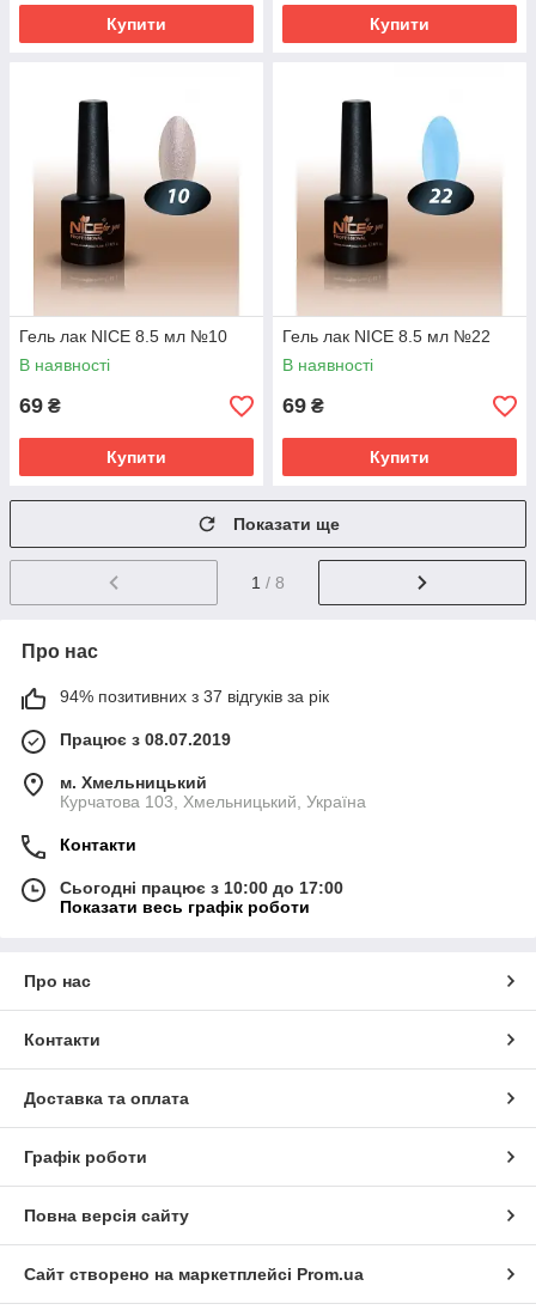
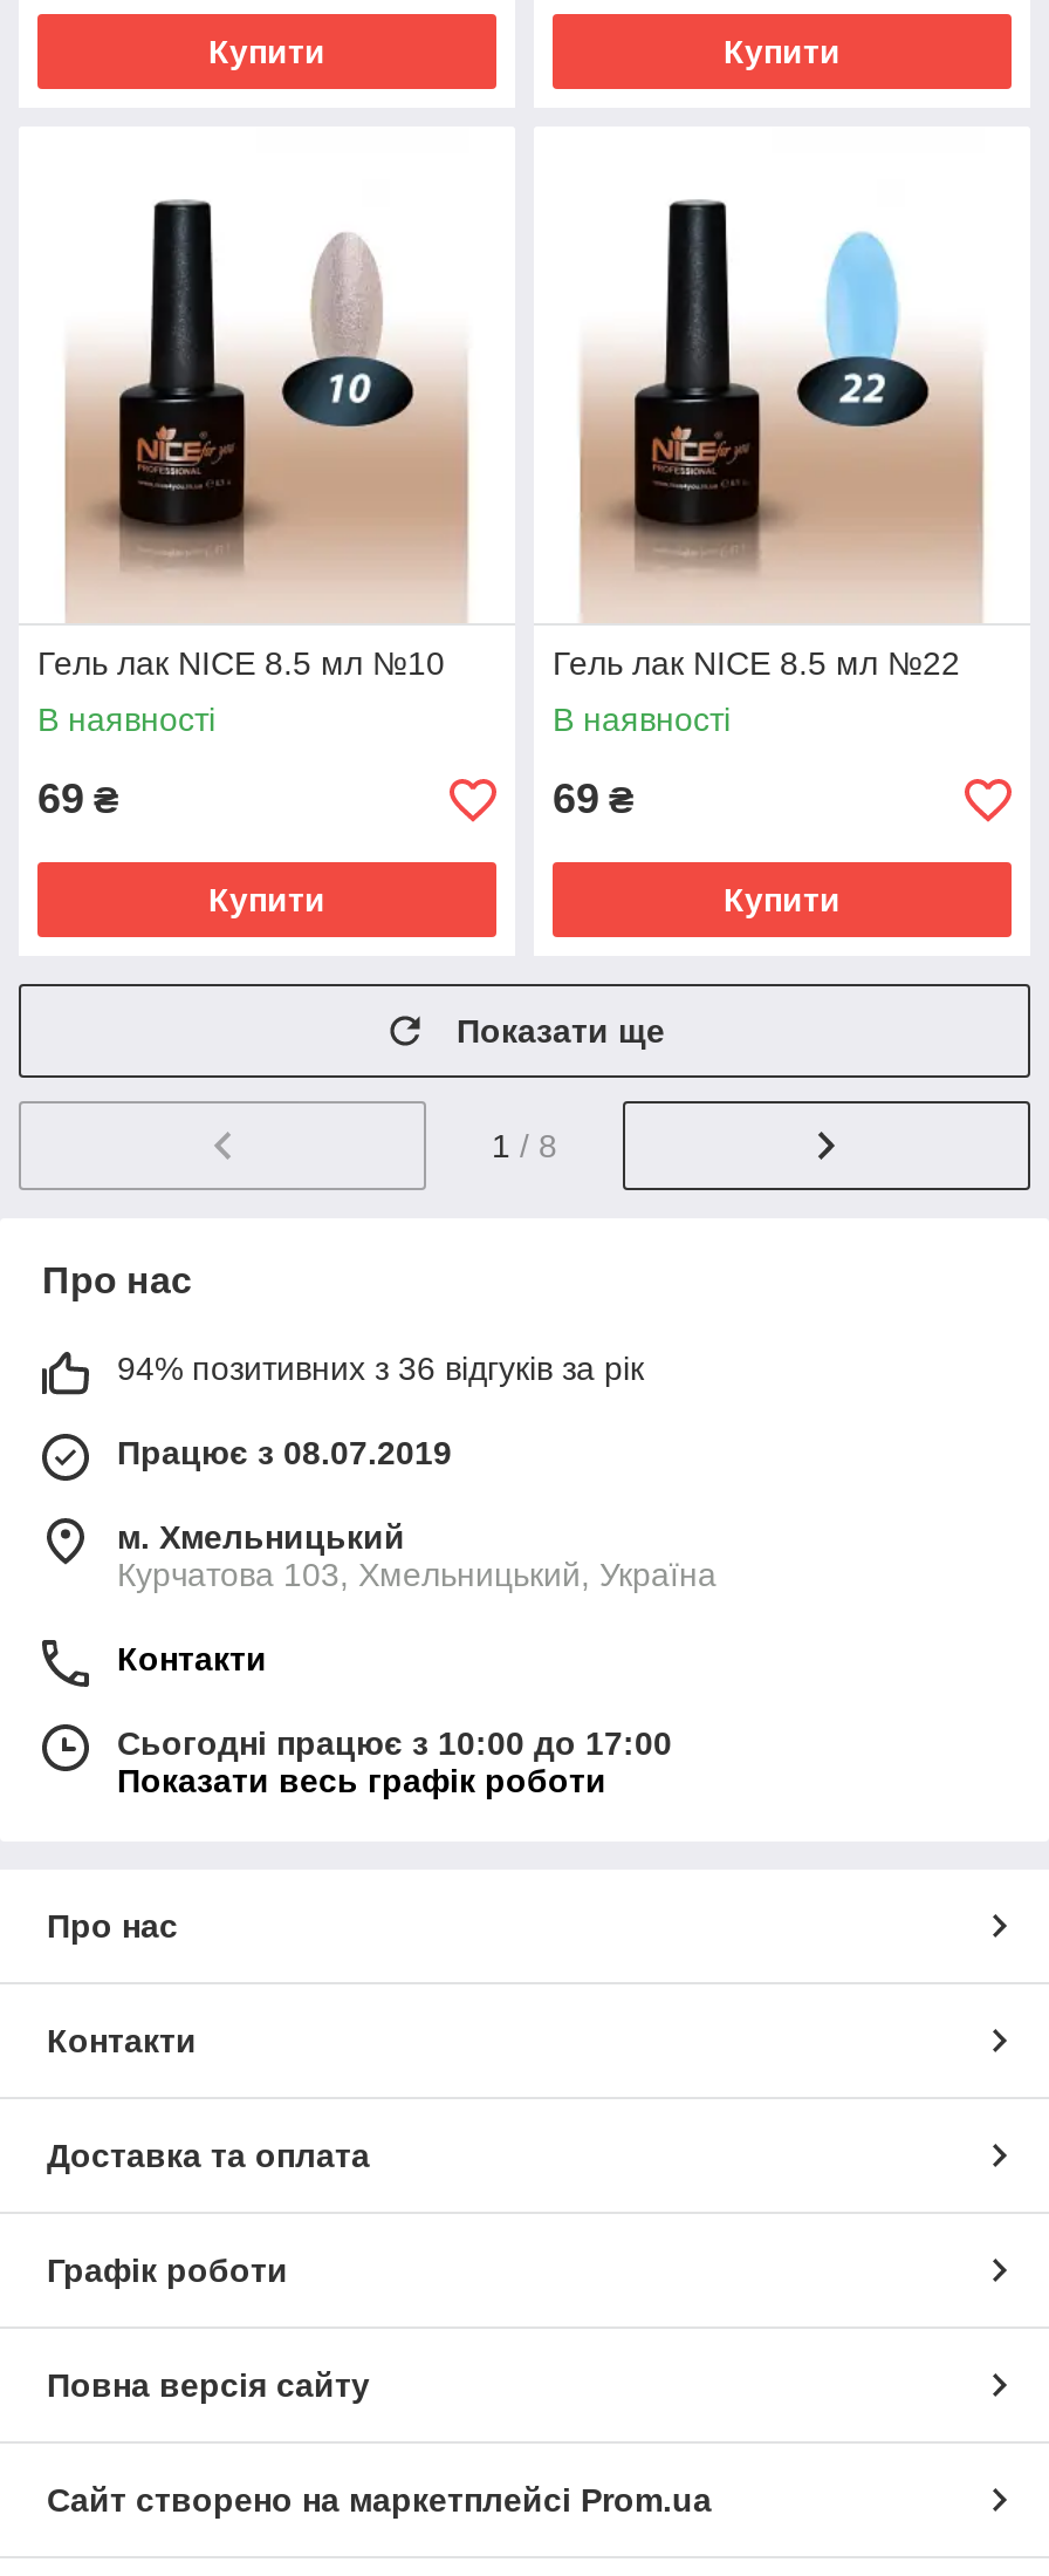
[60,687,329,706] 94% позитивних з 37 відгуків за рік -> [117,1350,644,1387] 94% позитивних з 36 відгуків за рік

